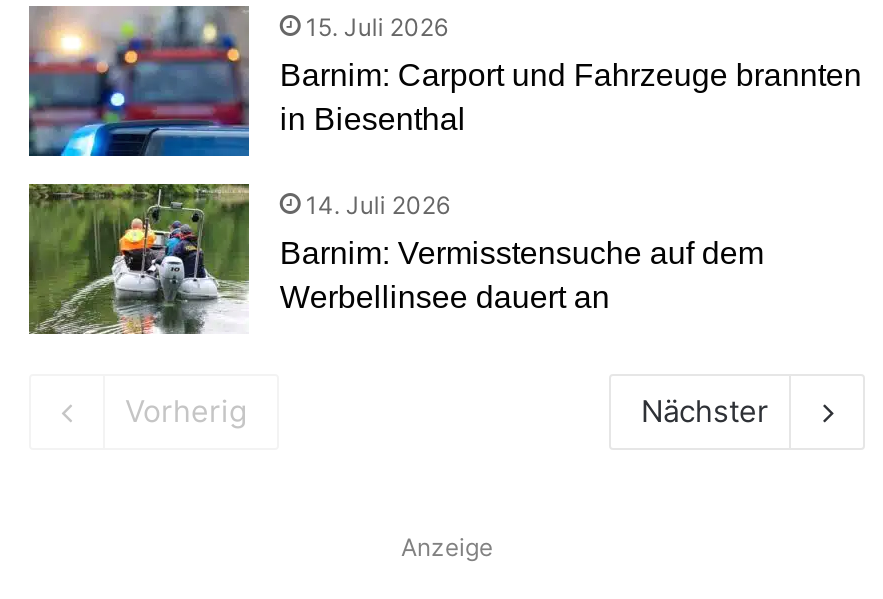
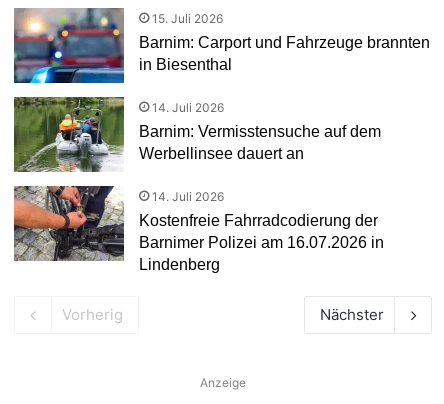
none -> [13,185,384,273] [image] | 14. Juli 2026 | Kostenfreie Fahrradcodierung der | Barnimer Polizei am 16.07.2026 in | Lindenberg

